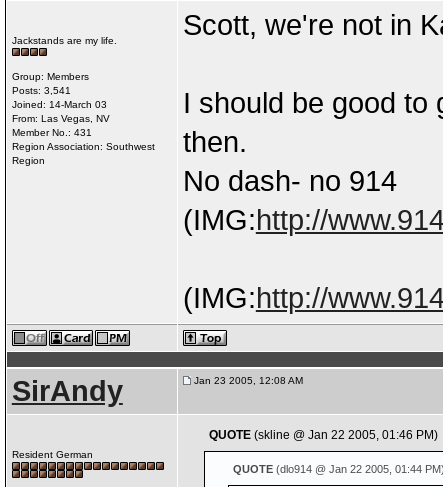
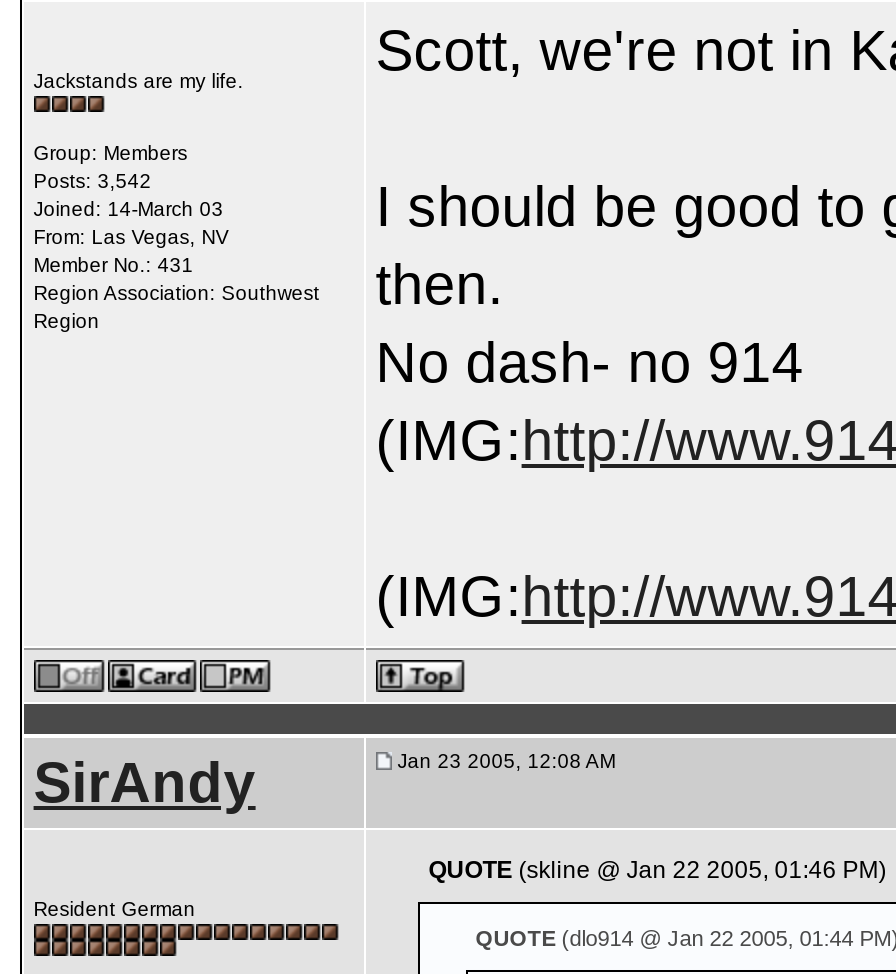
[12,85,71,96] Posts: 3,541 -> [34,170,152,192] Posts: 3,542

